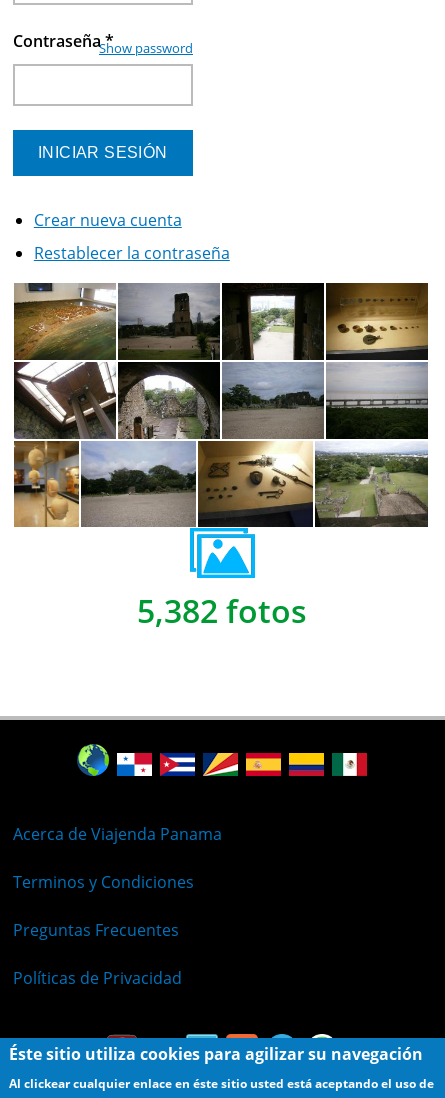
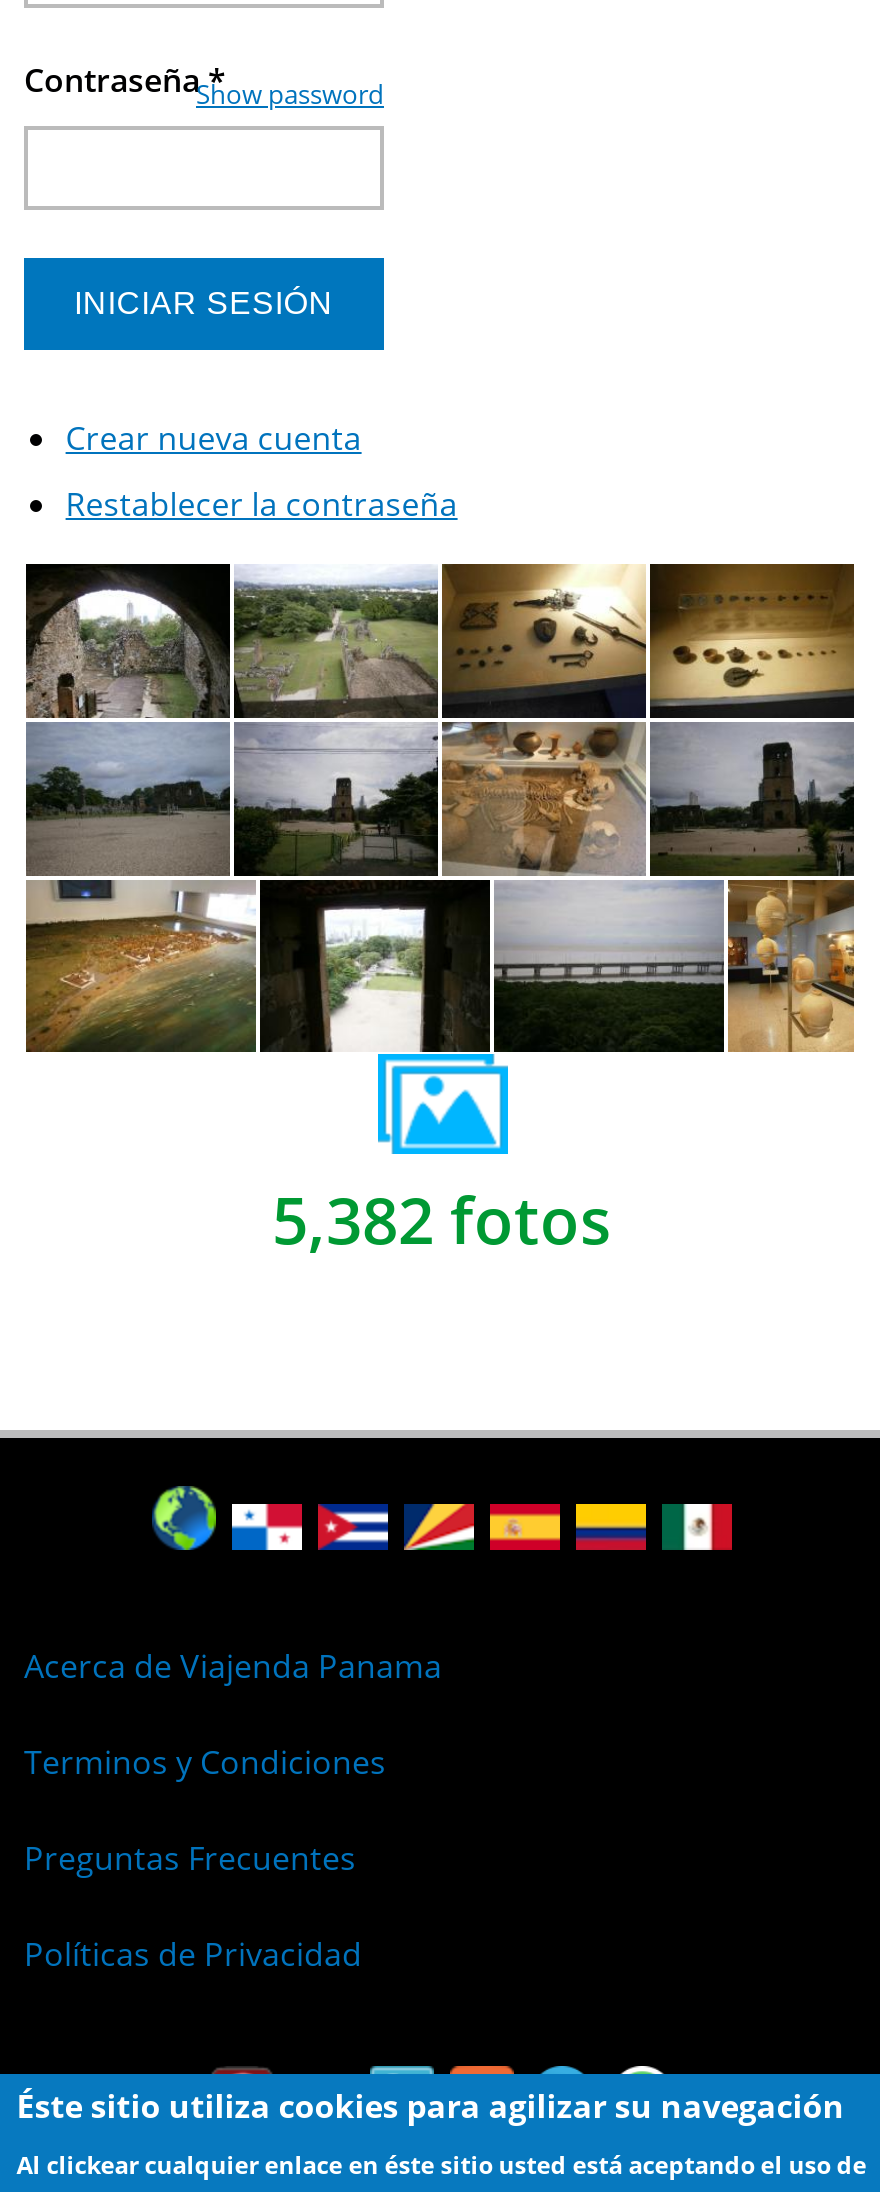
[13,282,429,528] [image] -> [24,562,856,1054] [image]

